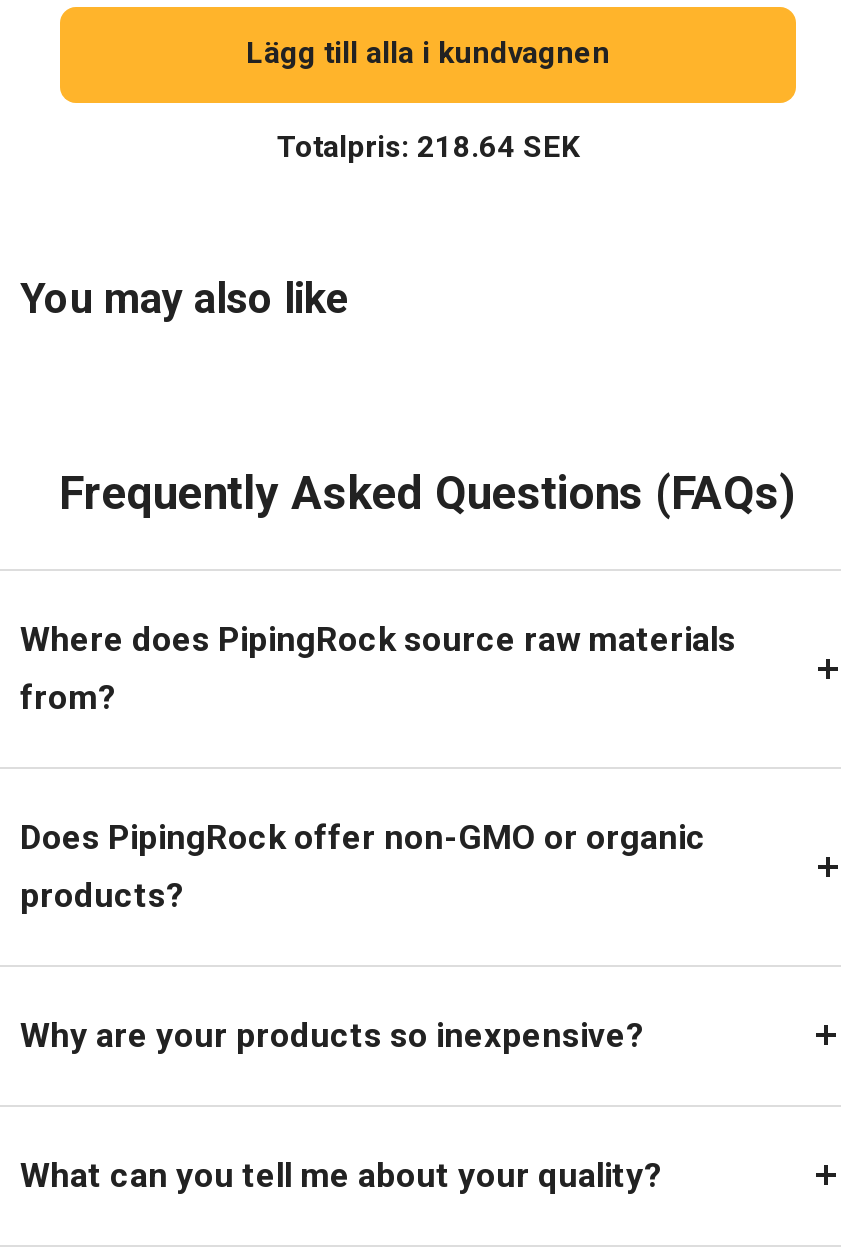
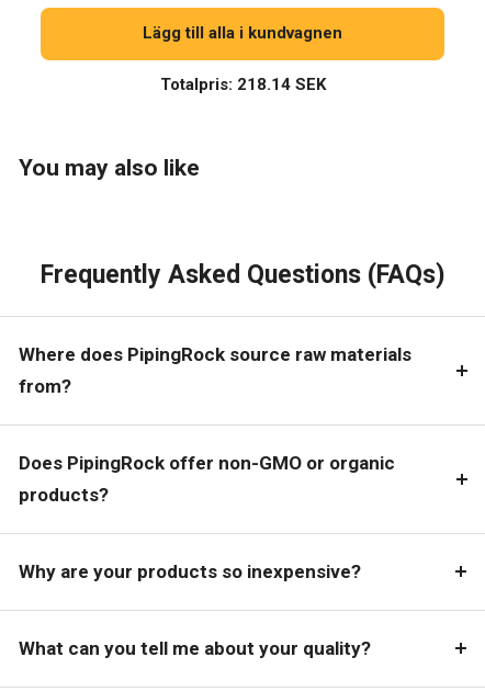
[277,128,579,164] Totalpris: 218.64 SEK -> [160,74,325,94] Totalpris: 218.14 SEK

